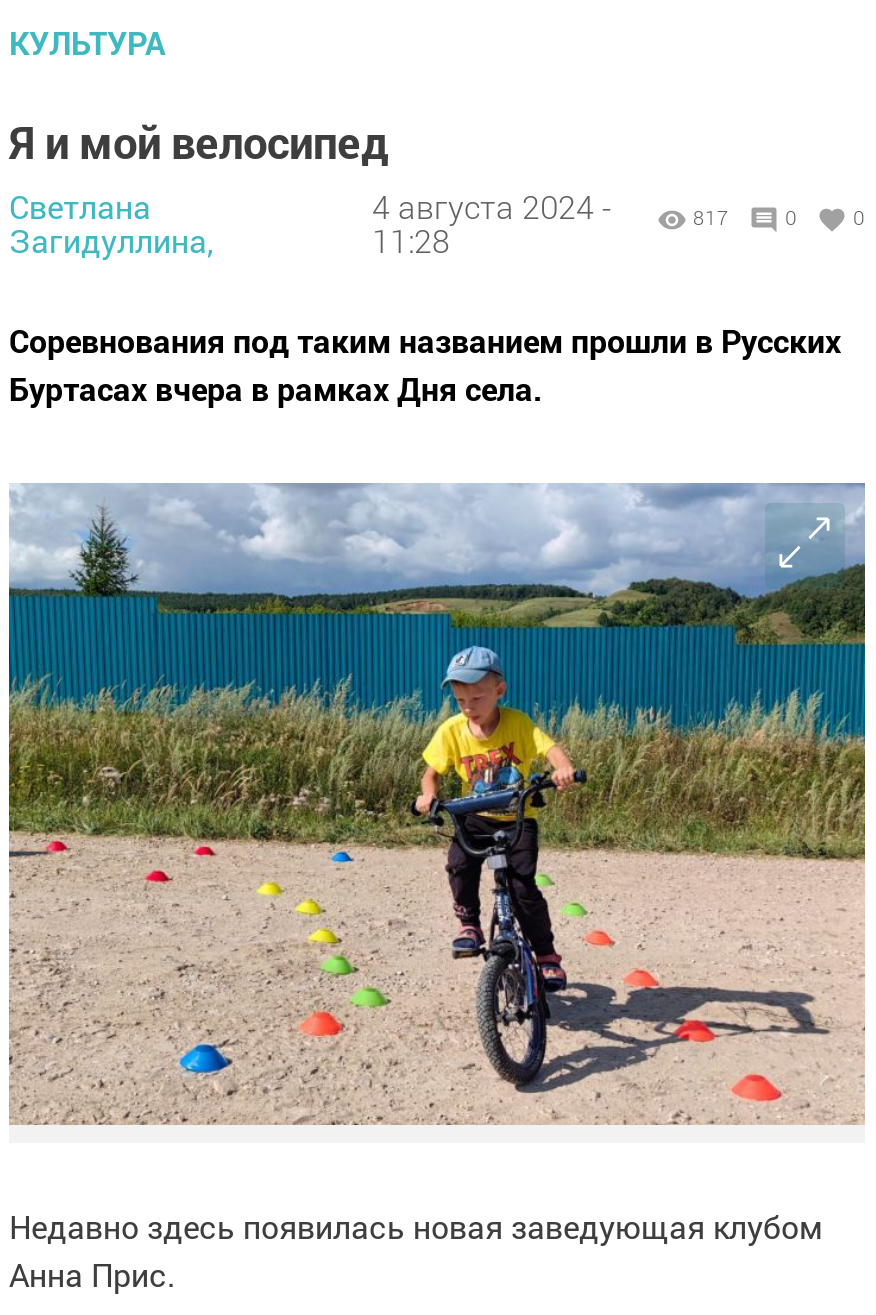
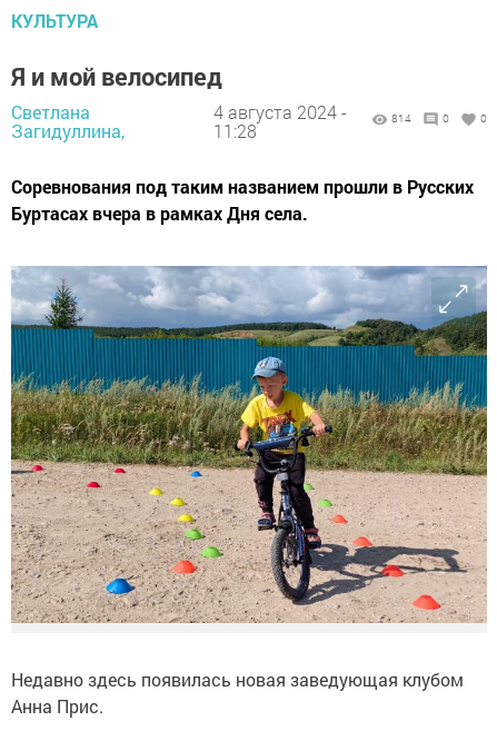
[693,206,729,232] 817 -> [391,112,411,126] 814

